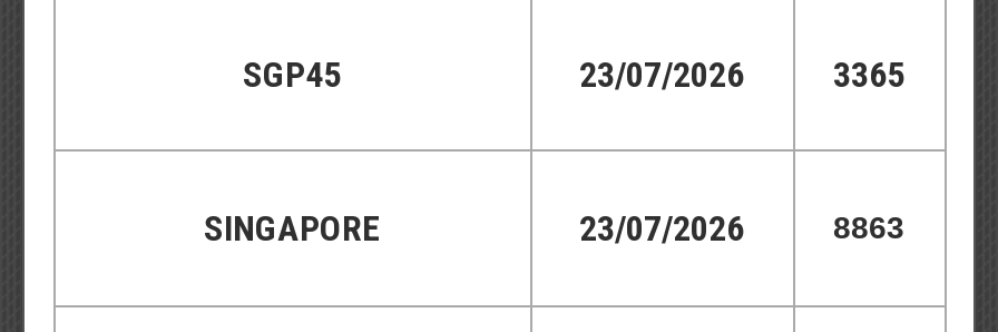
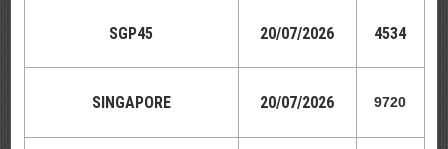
[579,55,744,97] 23/07/2026 -> [260,24,334,43] 20/07/2026
[833,55,904,97] 3365 -> [374,24,406,43] 4534
[579,208,744,251] 23/07/2026 -> [260,93,334,112] 20/07/2026
[833,211,904,246] 8863 -> [374,94,406,110] 9720

